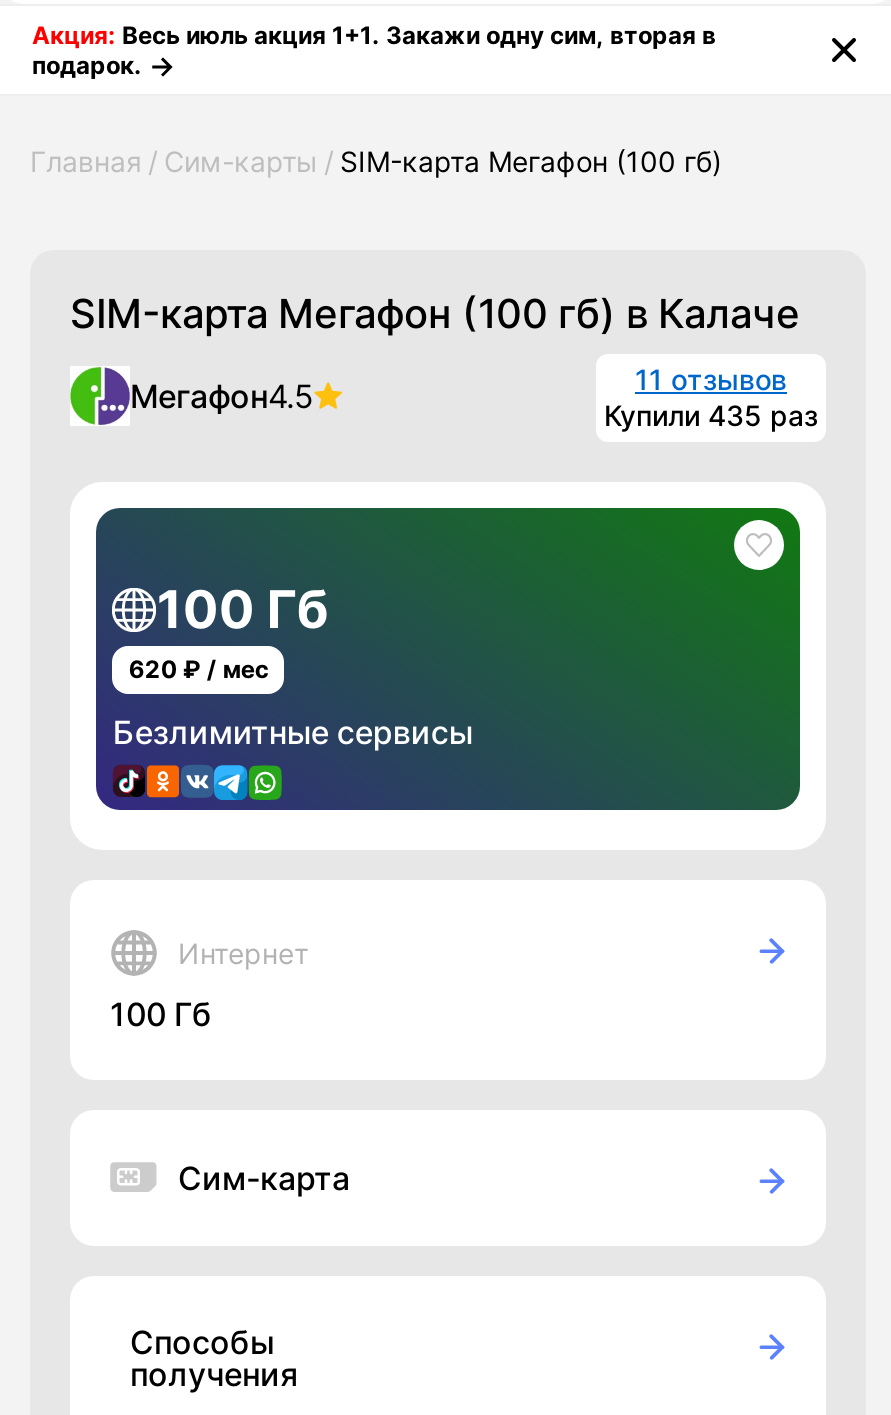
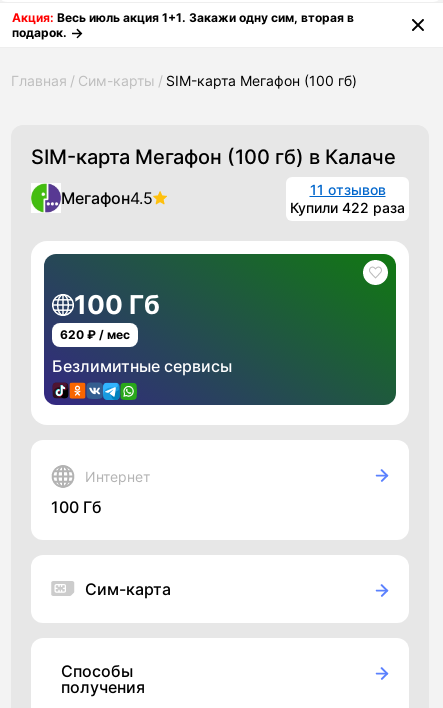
[604,398,818,432] Купили 435 раз -> [290,199,405,216] Купили 422 раза

